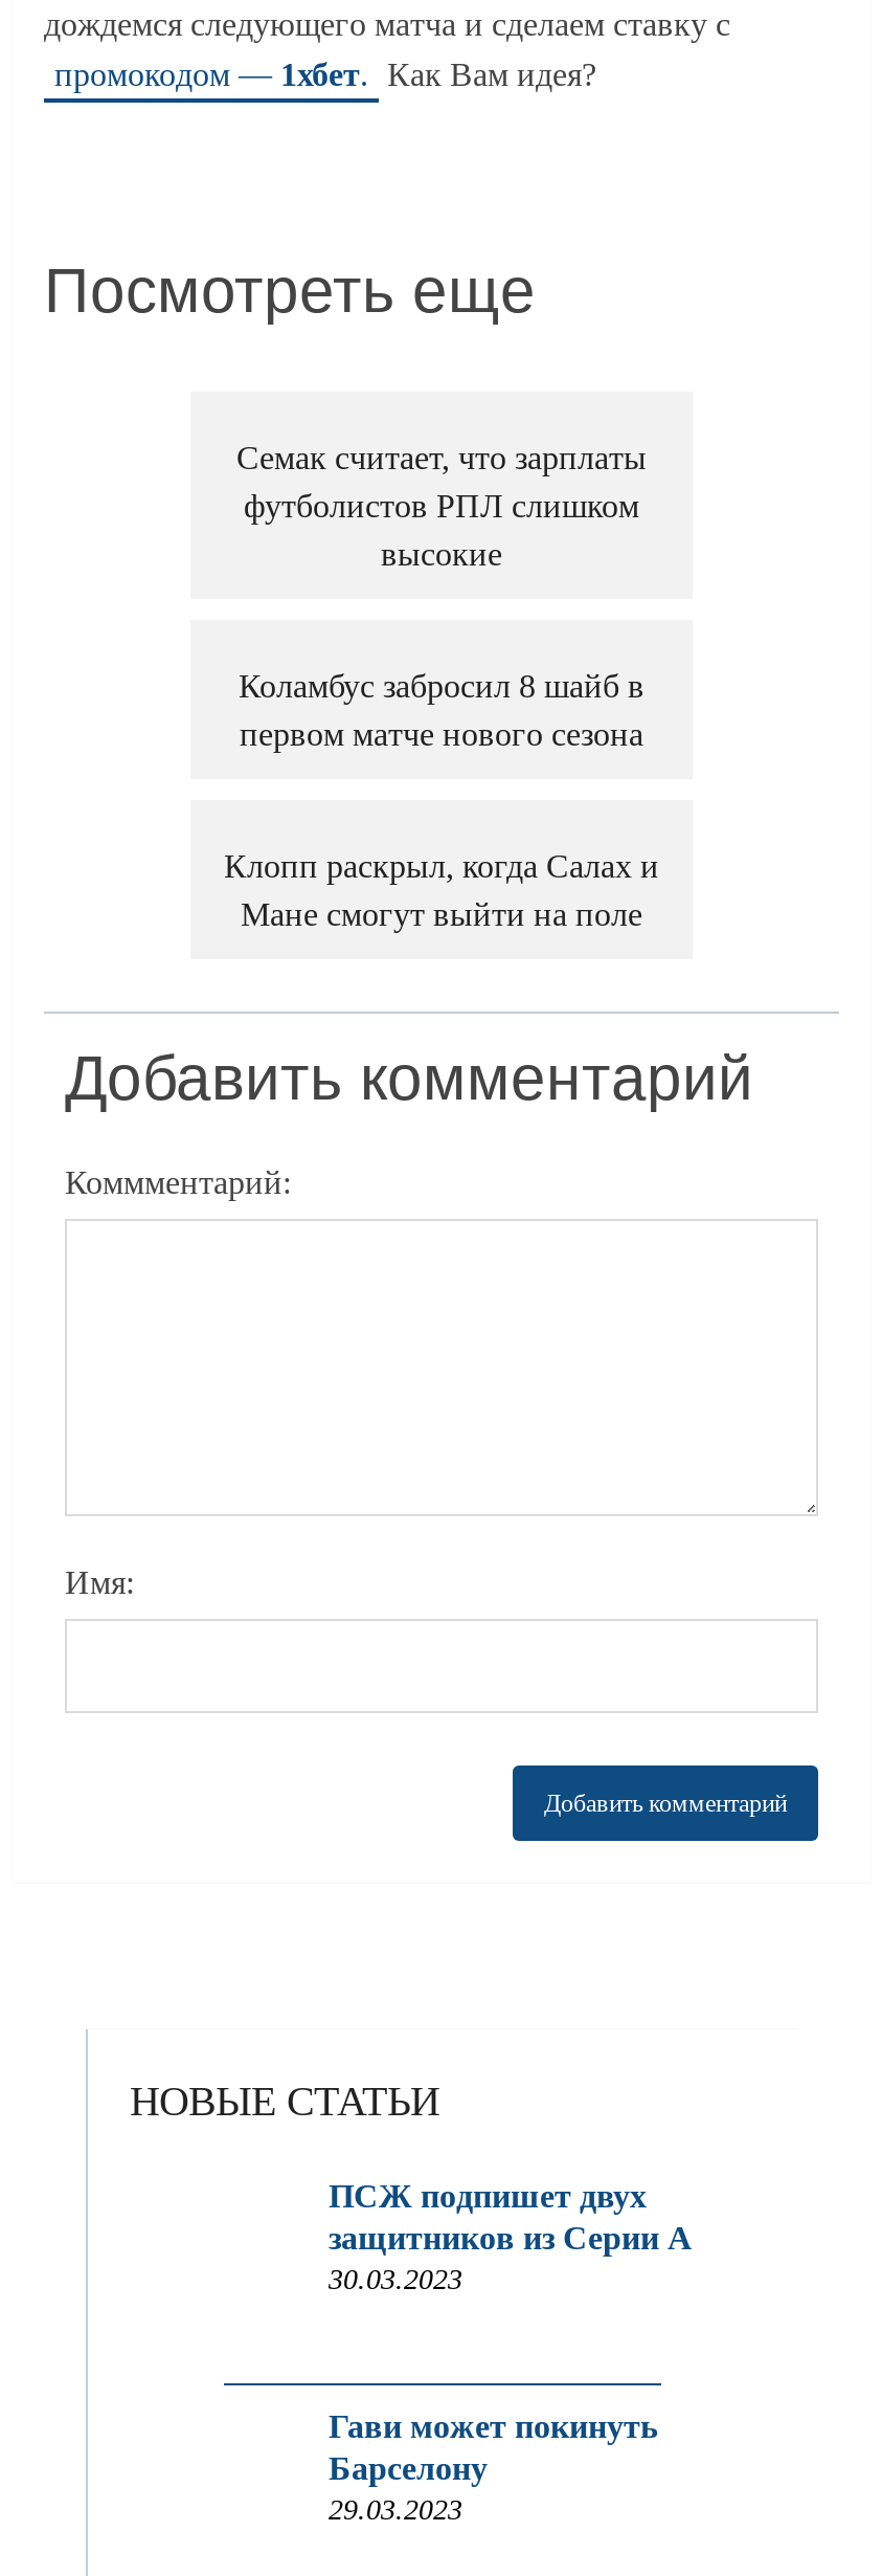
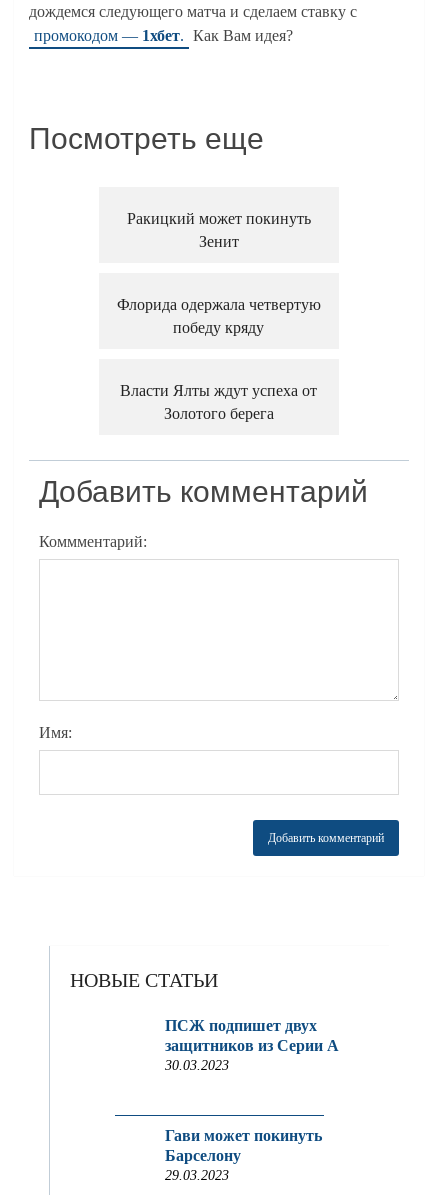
[236,440,647,572] Семак считает, что зарплаты | футболистов РПЛ слишком | высокие -> [127,210,311,250] Ракицкий может покинуть | Зенит
[239,668,644,752] Коламбус забросил 8 шайб в | первом матче нового сезона -> [117,296,321,336] Флорида одержала четвертую | победу кряду
[224,848,659,932] Клопп раскрыл, когда Салах и | Мане смогут выйти на поле -> [120,382,317,422] Власти Ялты ждут успеха от | Золотого берега

